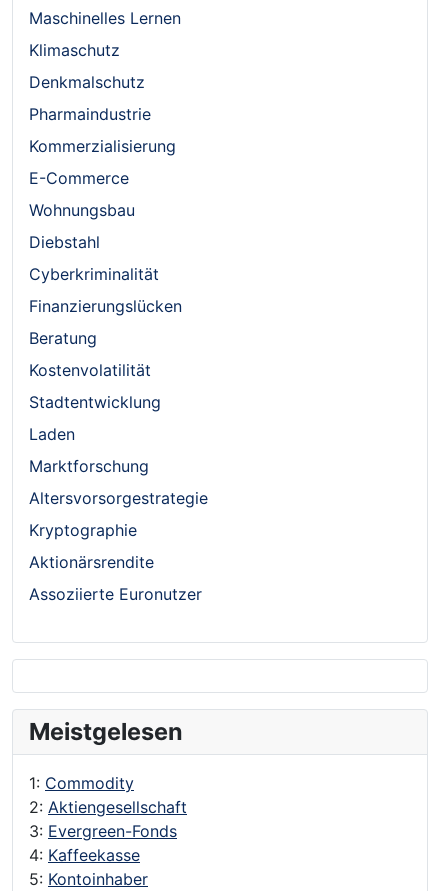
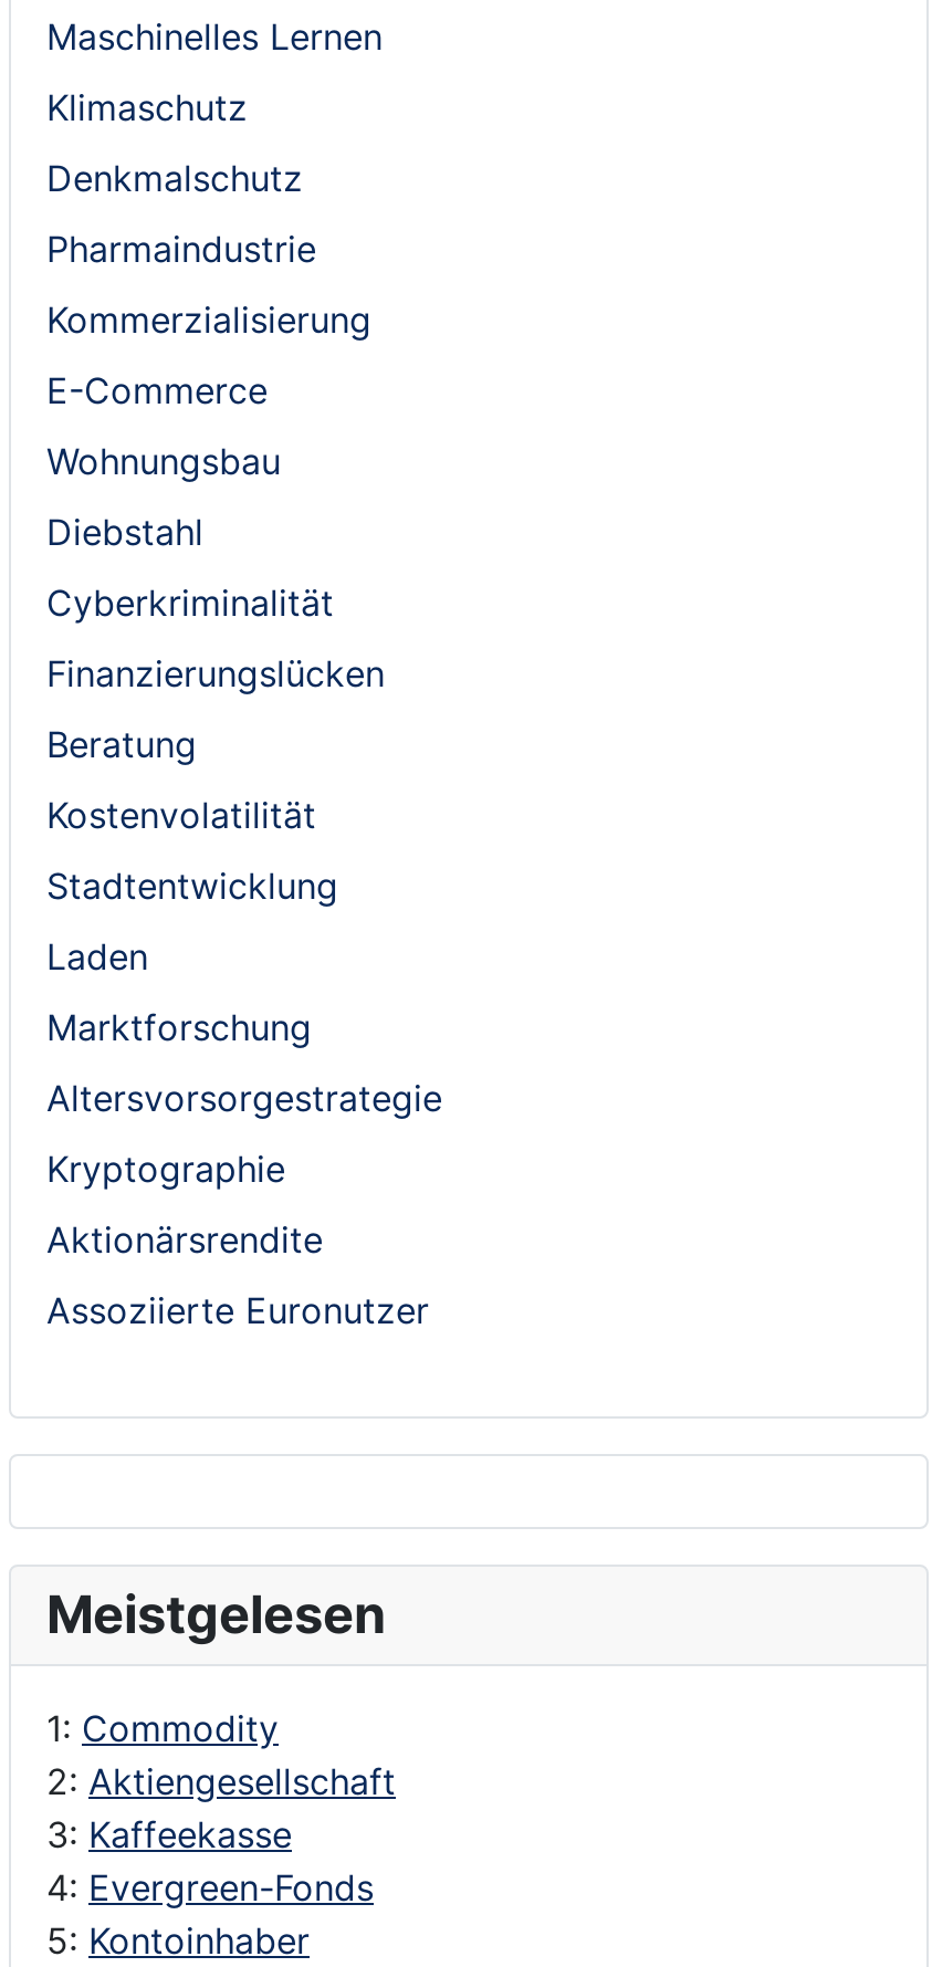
[29,820,177,864] 3: Evergreen-Fonds | 4: Kaffeekasse -> [46,1811,374,1908] 3: Kaffeekasse | 4: Evergreen-Fonds

